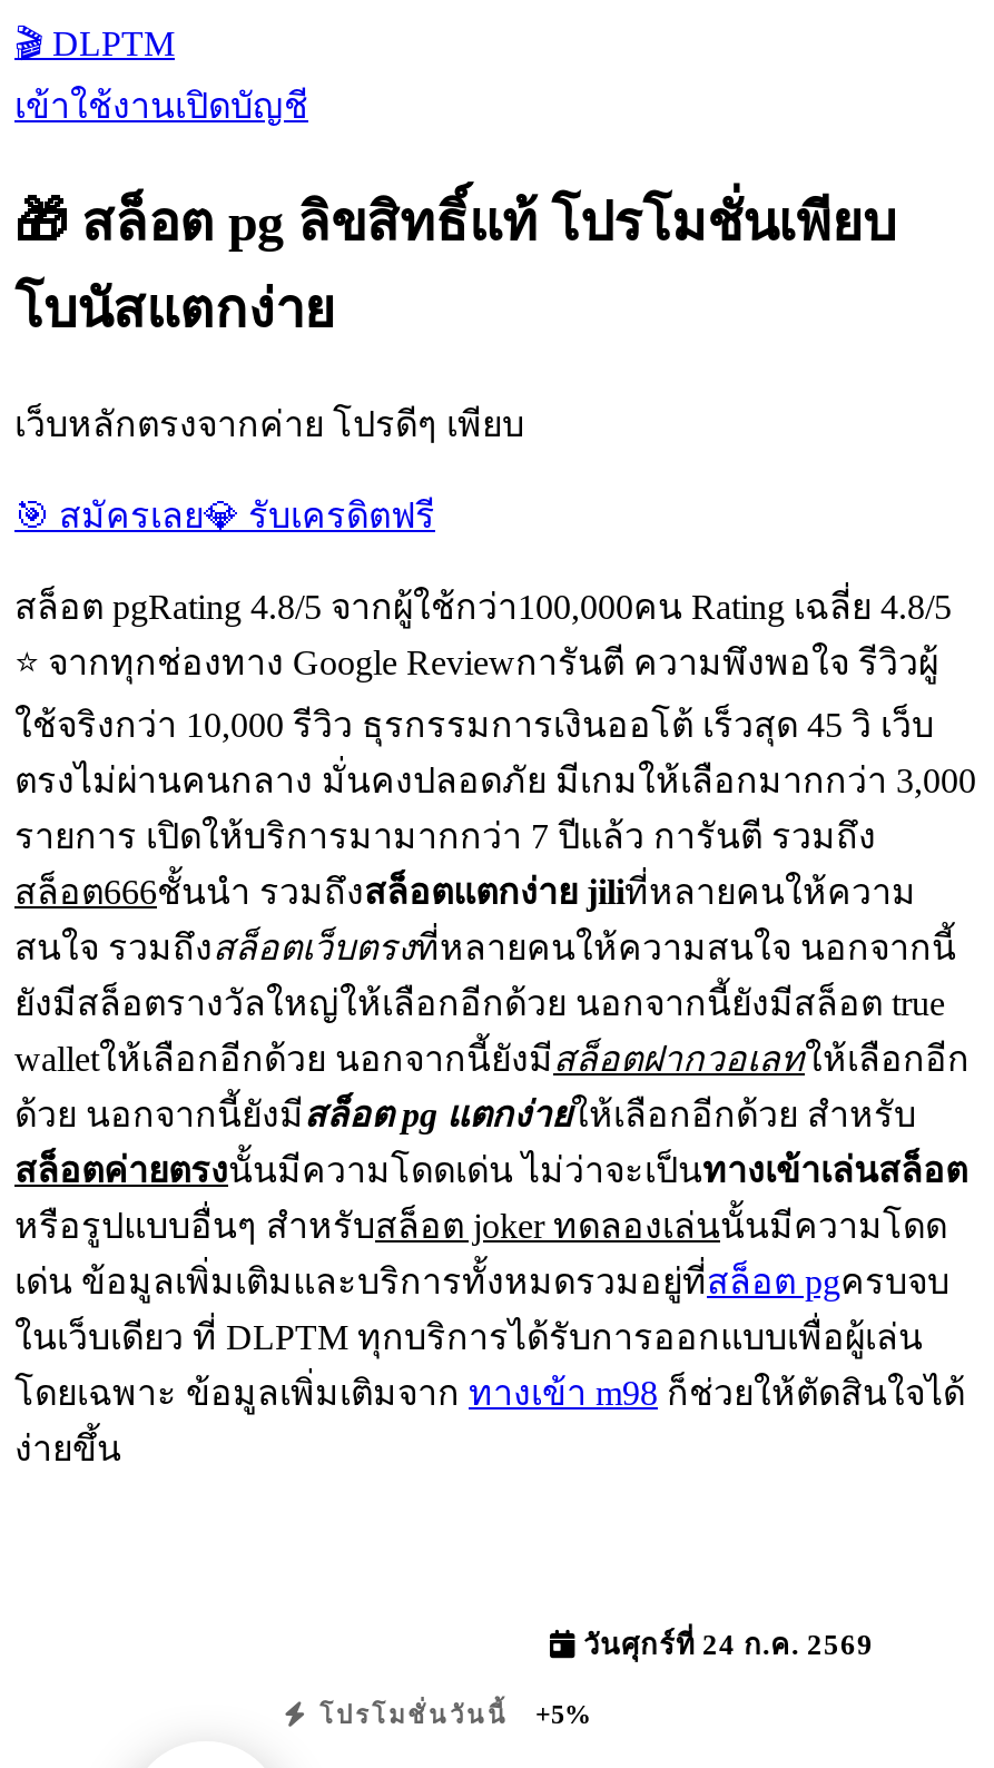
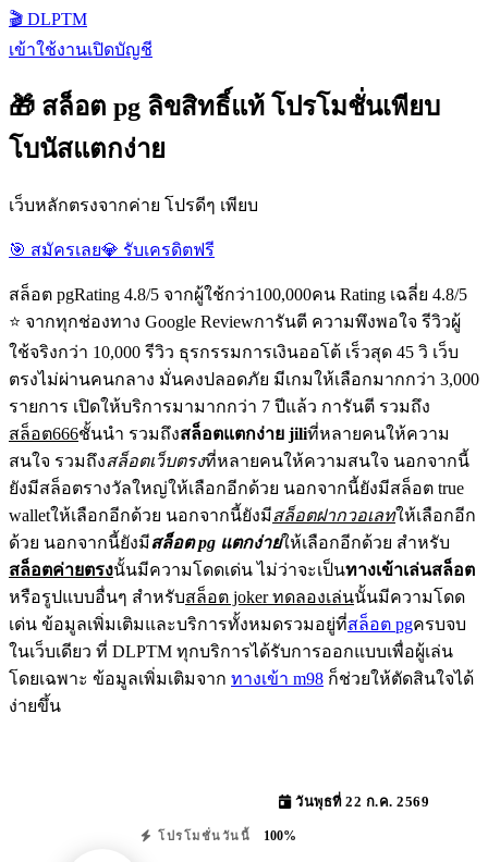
[575,1629,874,1661] วันศุกร์ที่ 24 ก.ค. 2569 -> [291,794,429,810] วันพุธที่ 22 ก.ค. 2569
[309,1699,591,1730] โปรโมชั่นวันนี้ +5% -> [153,828,296,843] โปรโมชั่นวันนี้ 100%

